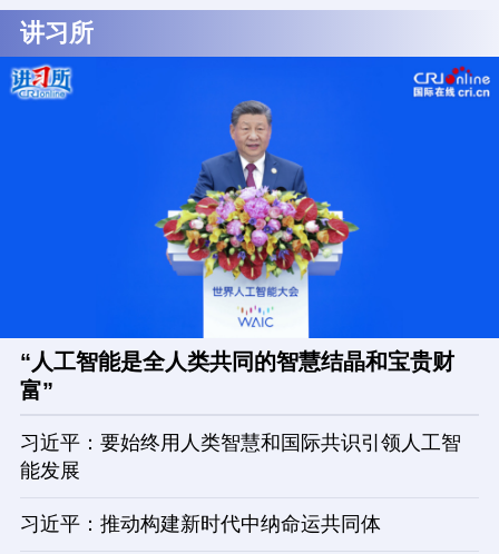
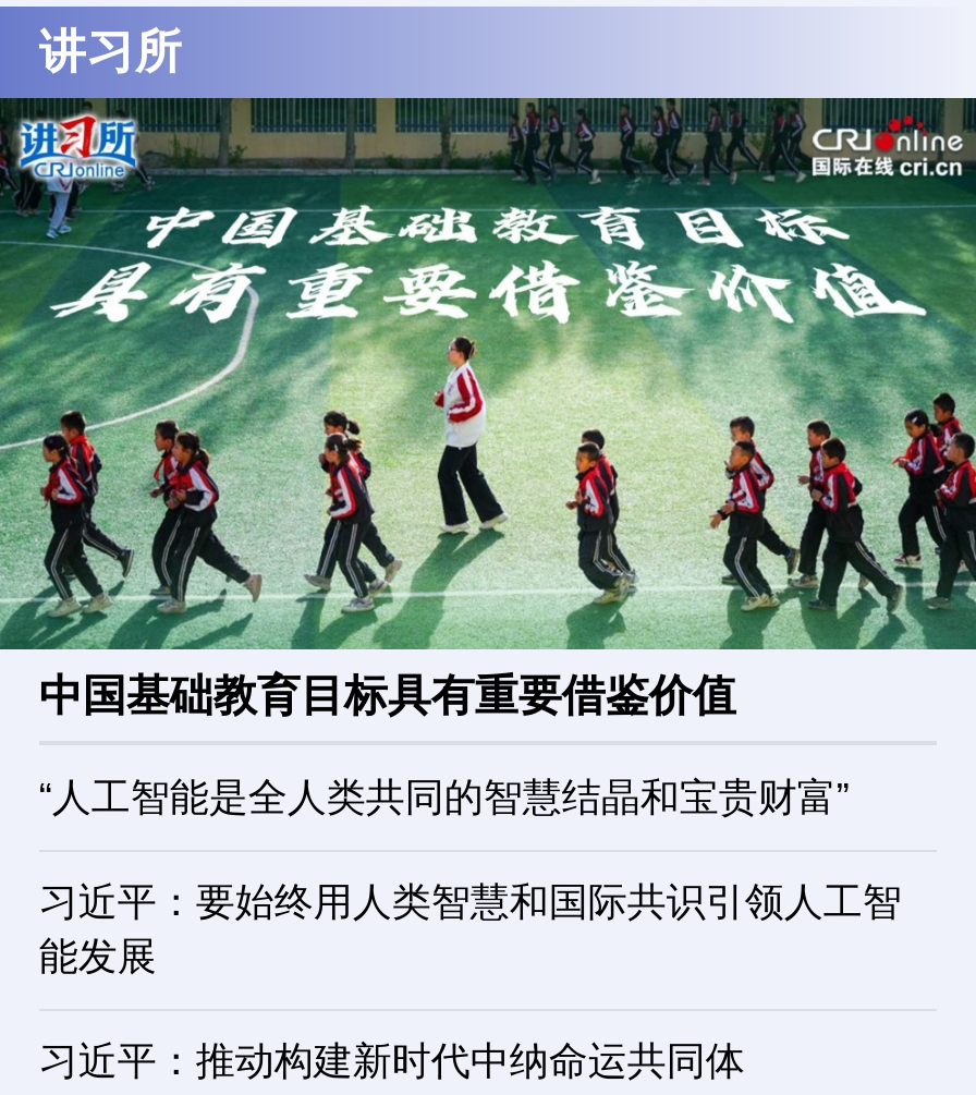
[3,56,496,403] [image] | “人工智能是全人类共同的智慧结晶和宝贵财 | 富” -> [7,96,969,818] [image] | 中国基础教育目标具有重要借鉴价值 | “人工智能是全人类共同的智慧结晶和宝贵财富”

